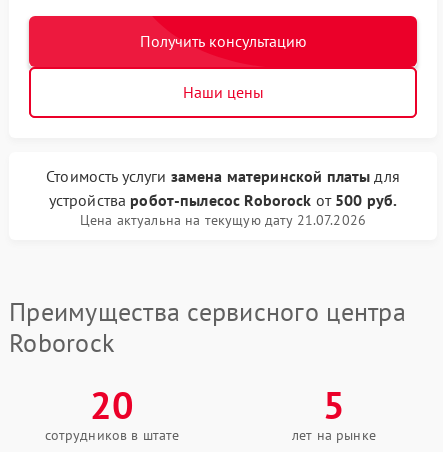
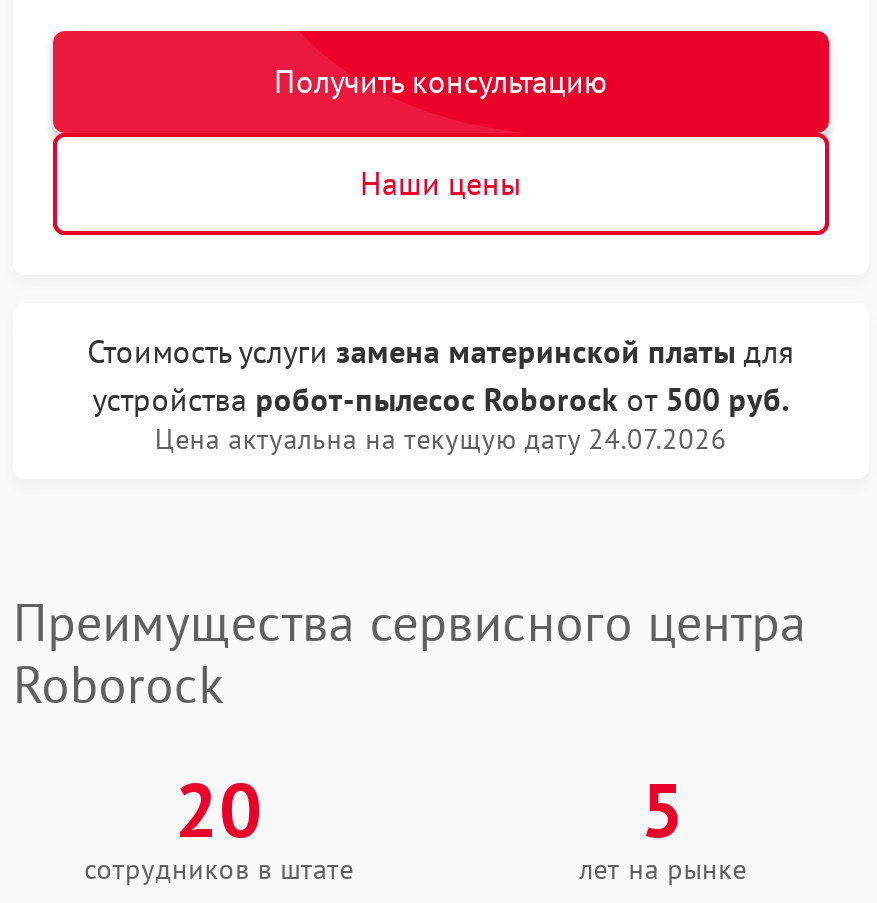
[80,211,366,229] Цена актуальна на текущую дату 21.07.2026 -> [155,422,727,458] Цена актуальна на текущую дату 24.07.2026

